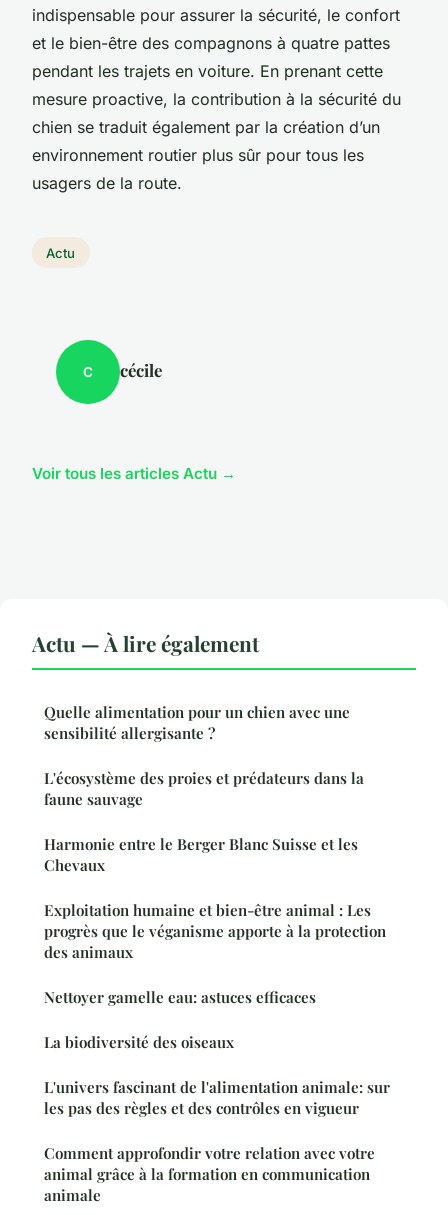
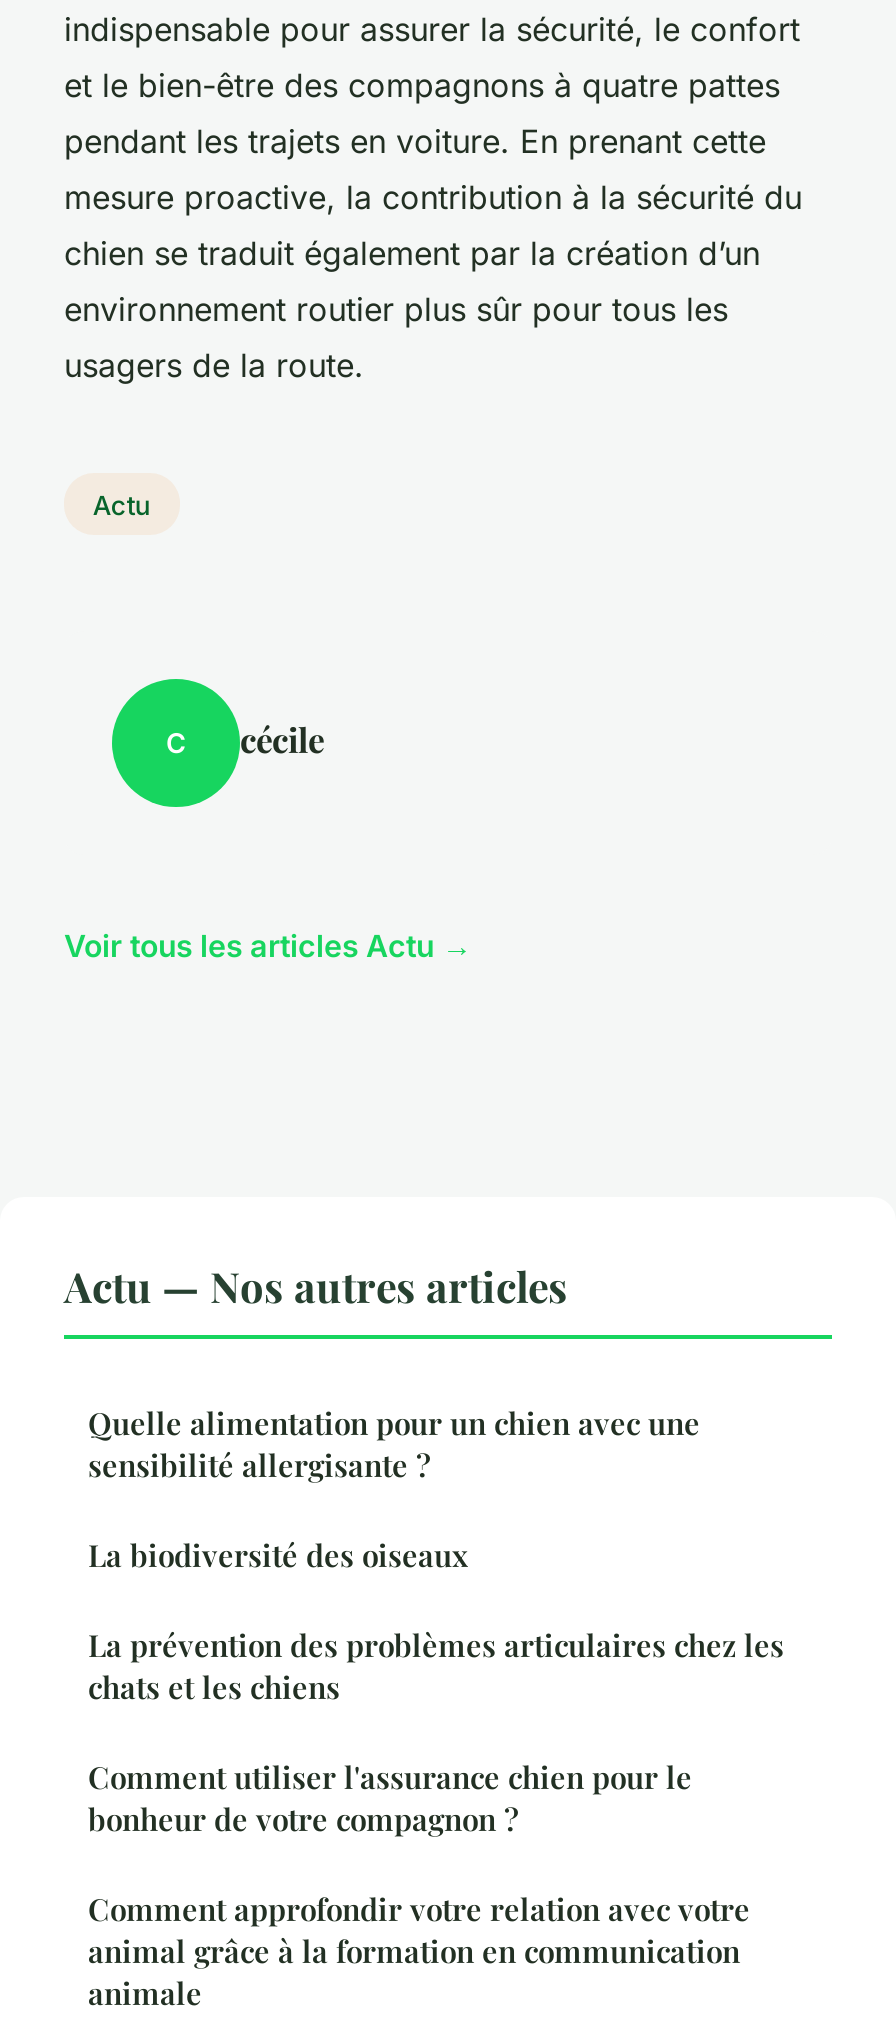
[32,629,259,657] Actu — À lire également -> [64,1258,568,1314] Actu — Nos autres articles
[44,768,386,1007] L'écosystème des proies et prédateurs dans la | faune sauvage | Harmonie entre le Berger Blanc Suisse et les | Chevaux | Exploitation humaine et bien-être animal : Les | progrès que le véganisme apporte à la protection | des animaux | Nettoyer gamelle eau: astuces efficaces -> none
moved [44,1032,234,1052] -> [88,1536,468,1576]: La biodiversité des oiseaux
[44,1077,390,1118] L'univers fascinant de l'alimentation animale: sur | les pas des règles et des contrôles en vigueur -> [88,1626,784,1840] La prévention des problèmes articulaires chez les | chats et les chiens | Comment utiliser l'assurance chien pour le | bonheur de votre compagnon ?

